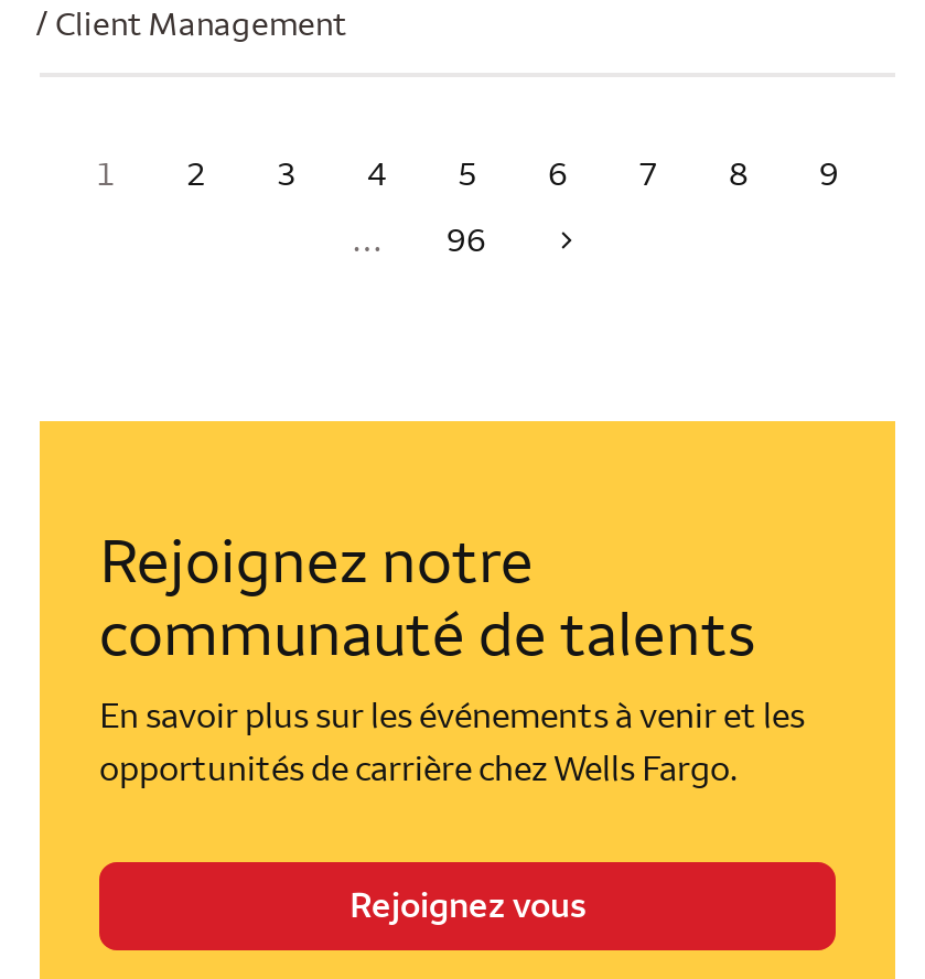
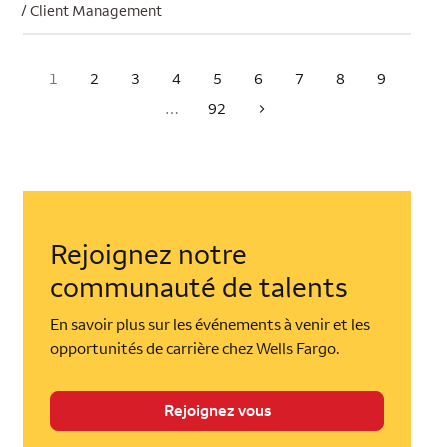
[447,220,486,260] 96 -> [207,100,225,118] 92

